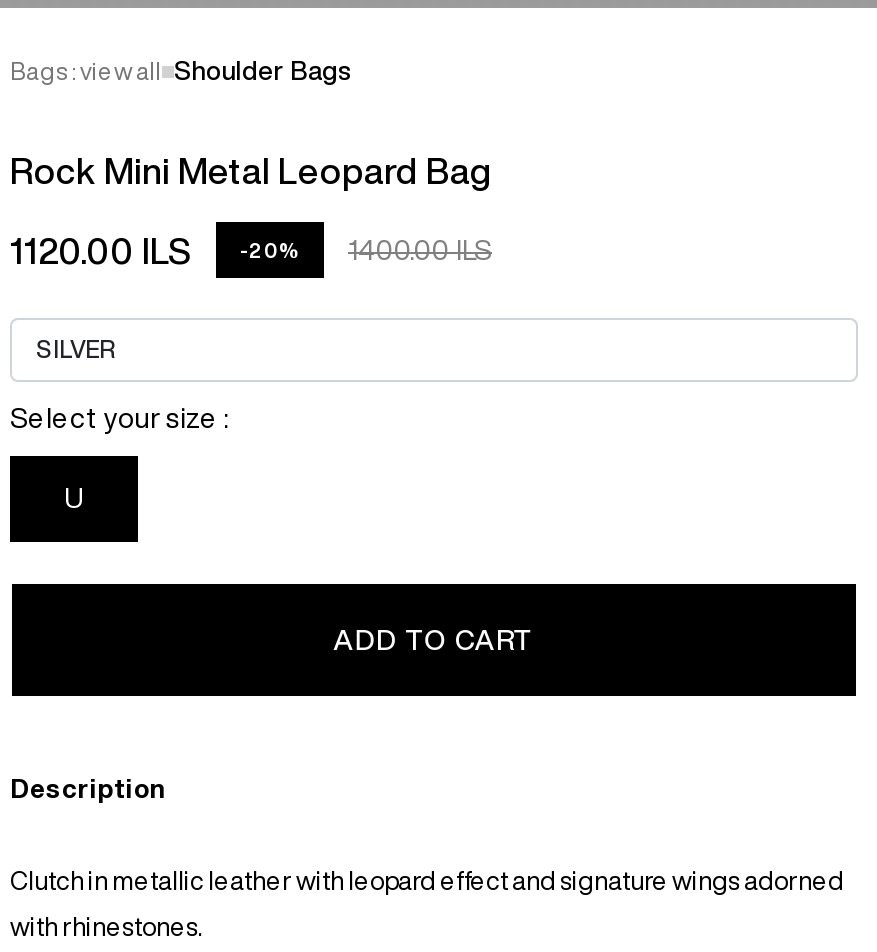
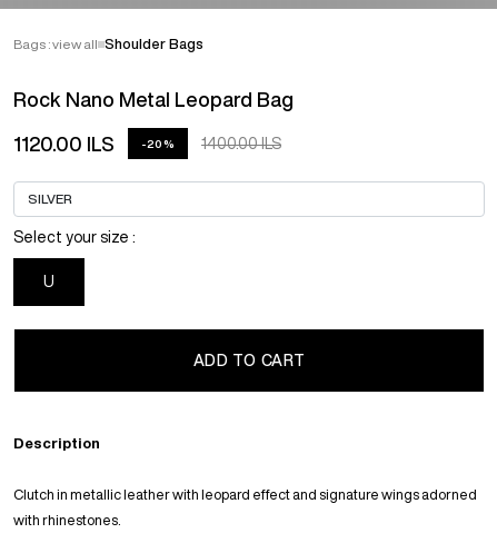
[10,152,492,188] Rock Mini Metal Leopard Bag -> [13,89,294,109] Rock Nano Metal Leopard Bag

